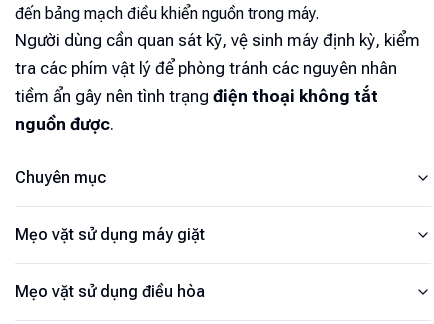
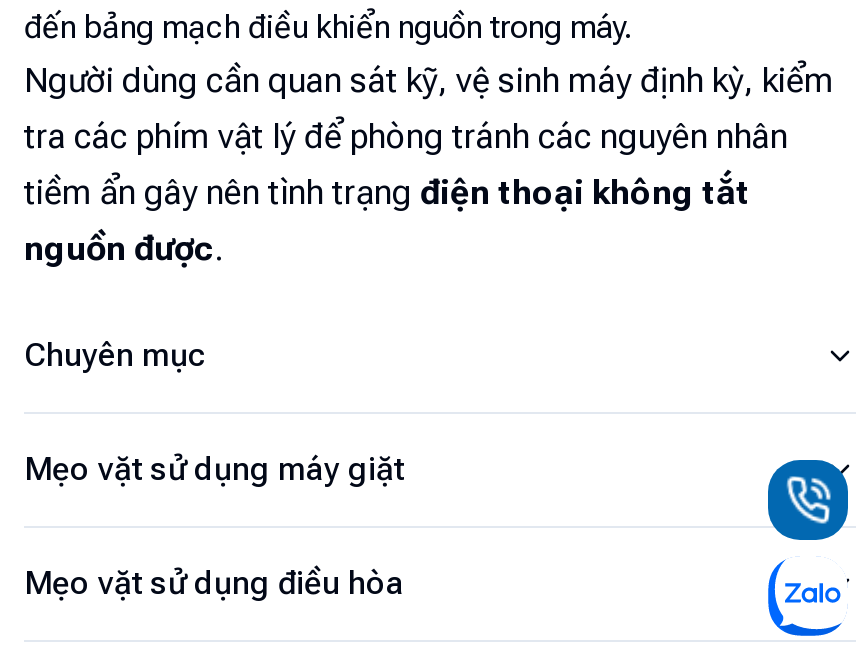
none -> [766,458,850,542] [image]
none -> [766,558,846,638] [image]

